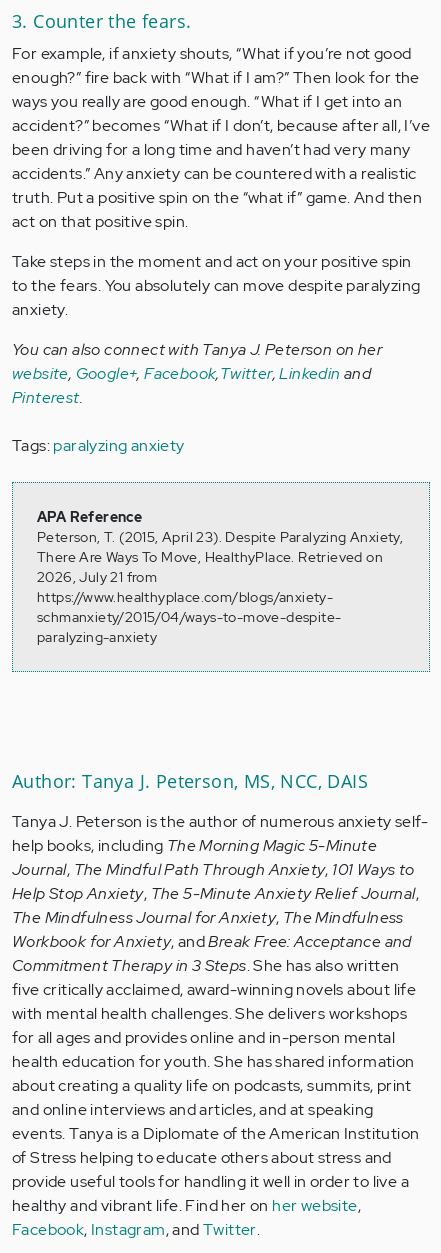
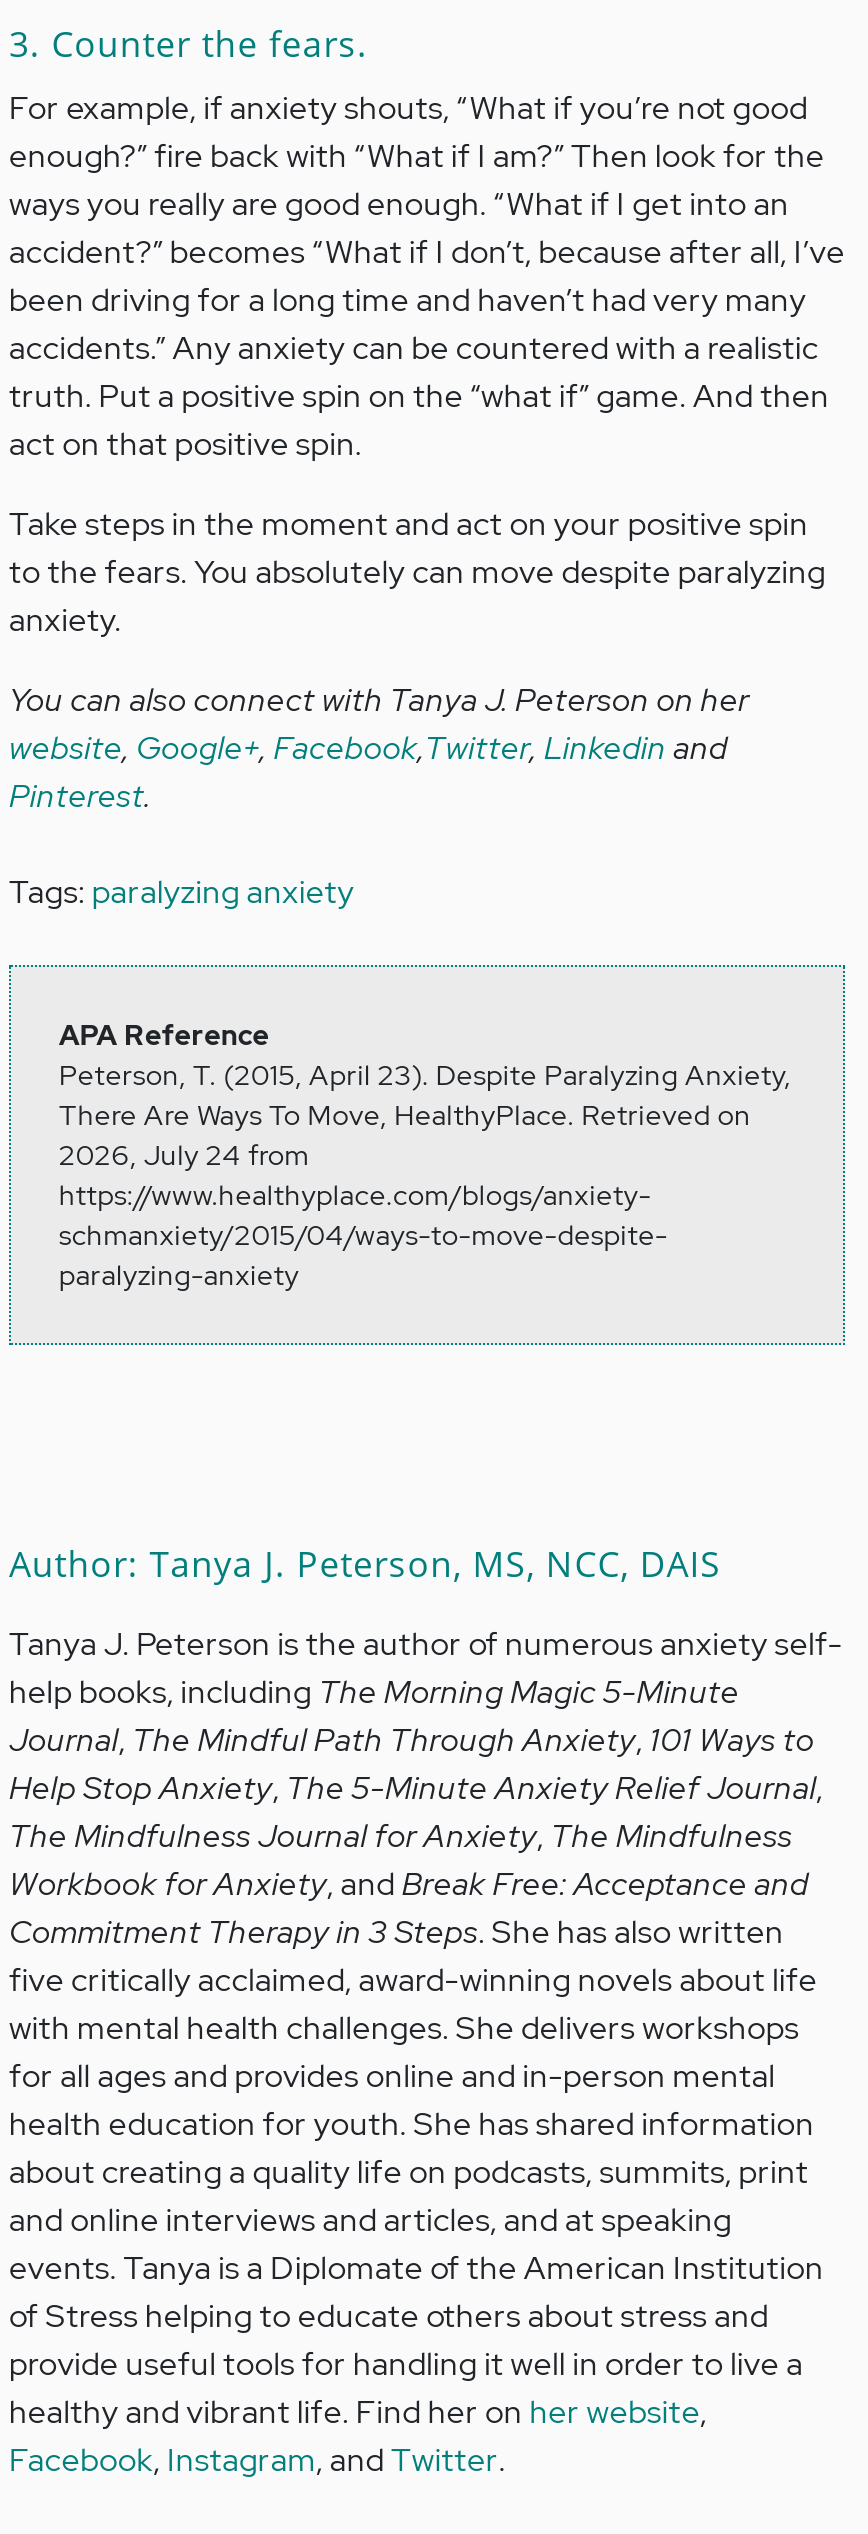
[37,568,157,586] 2026, July 21 from -> [59,1137,309,1173] 2026, July 24 from

